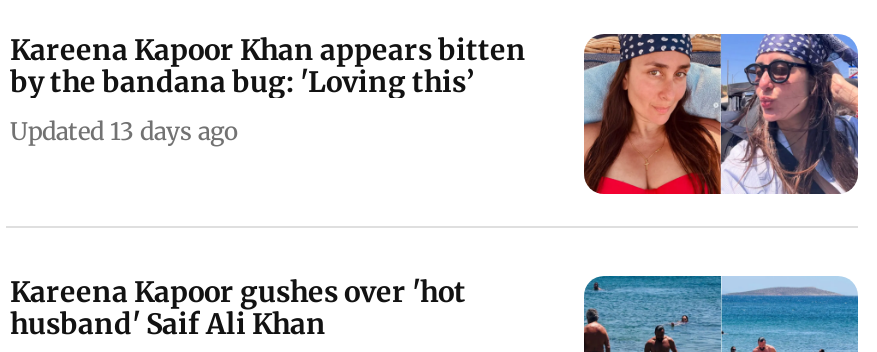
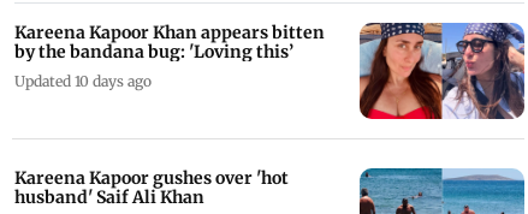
[10,116,238,146] Updated 13 days ago -> [14,72,152,90] Updated 10 days ago

